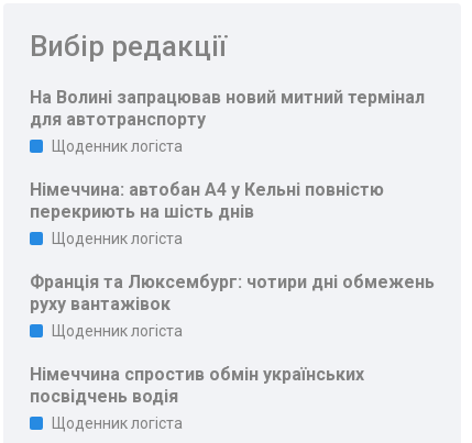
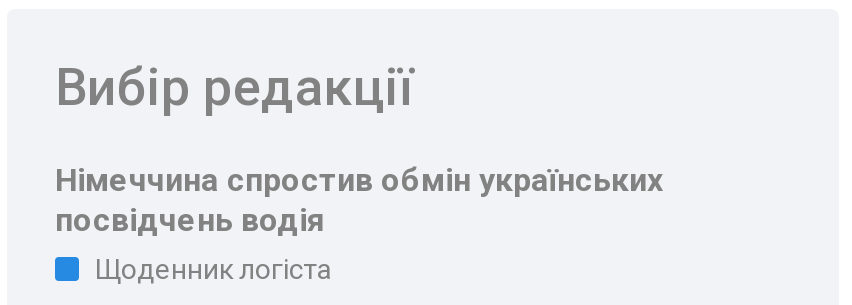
[30,87,435,340] На Волині запрацював новий митний термінал | для автотранспорту | Щоденник логіста | Німеччина: автобан A4 у Кельні повністю | перекриють на шість днів | Щоденник логіста | Франція та Люксембург: чотири дні обмежень | руху вантажівок | Щоденник логіста -> none

